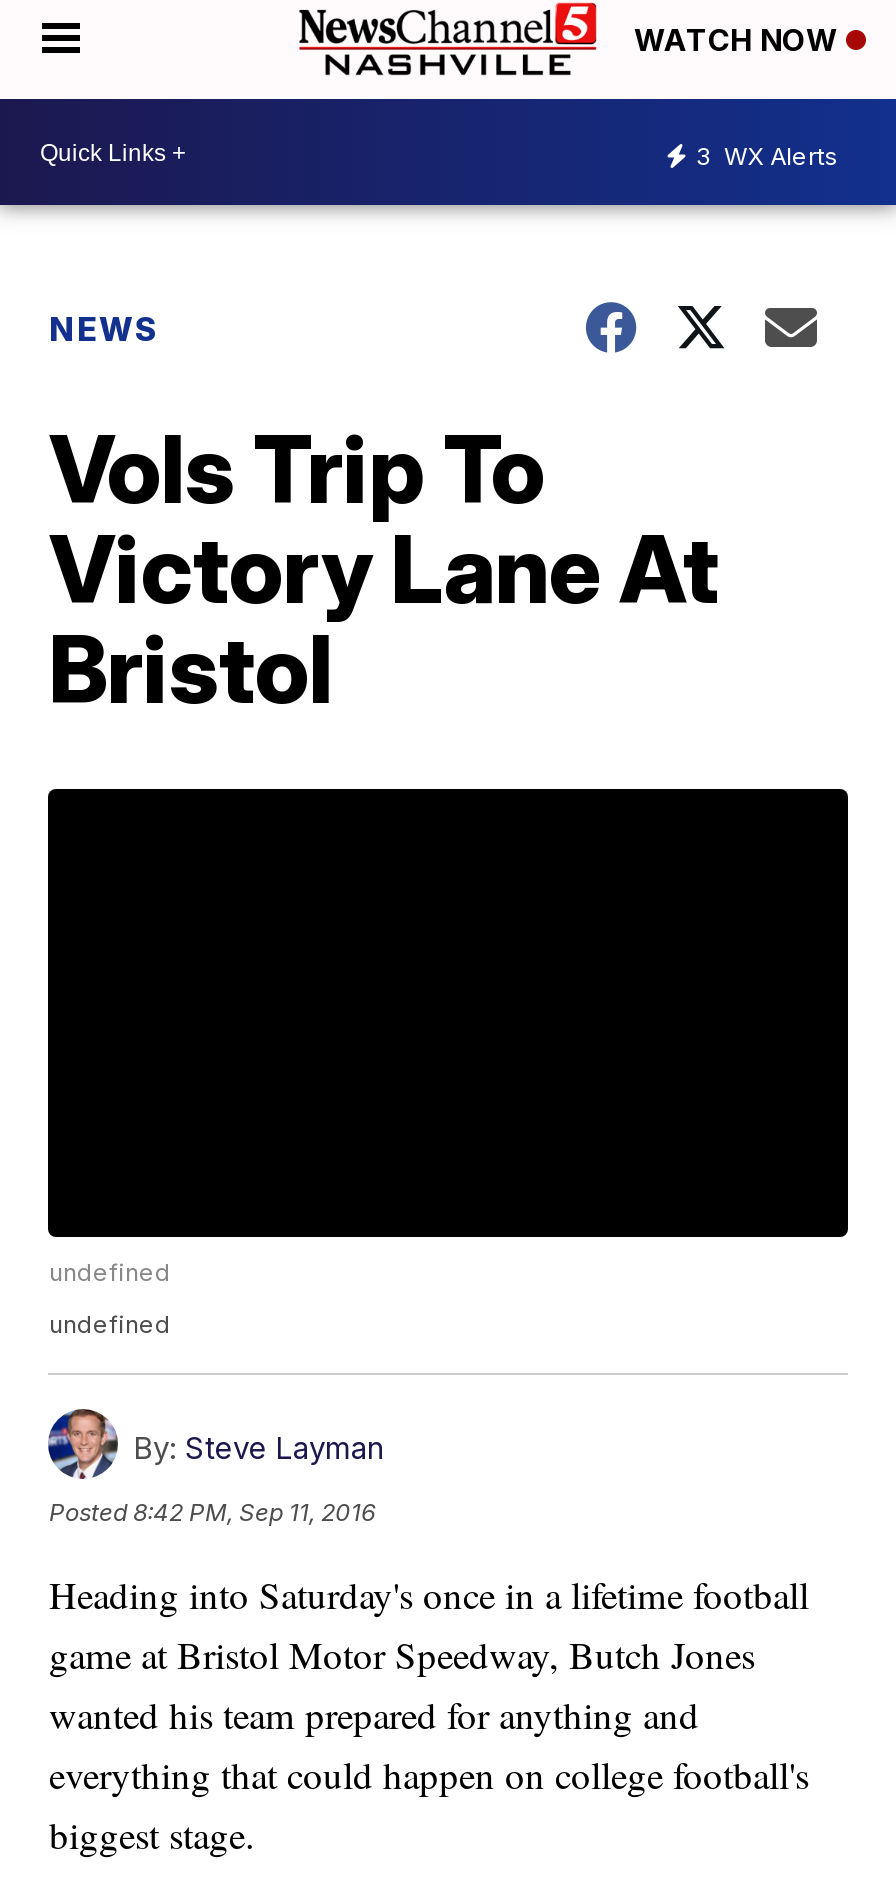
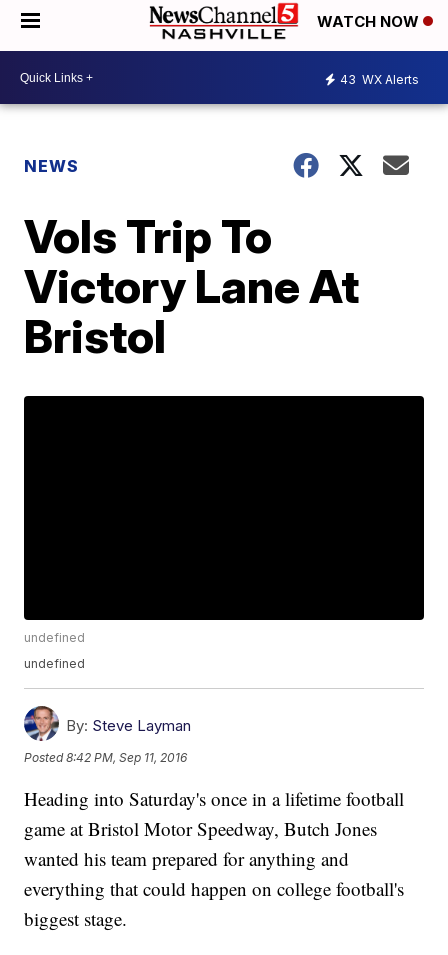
[696,140,838,170] 3 WX Alerts -> [340,71,419,86] 43 WX Alerts

